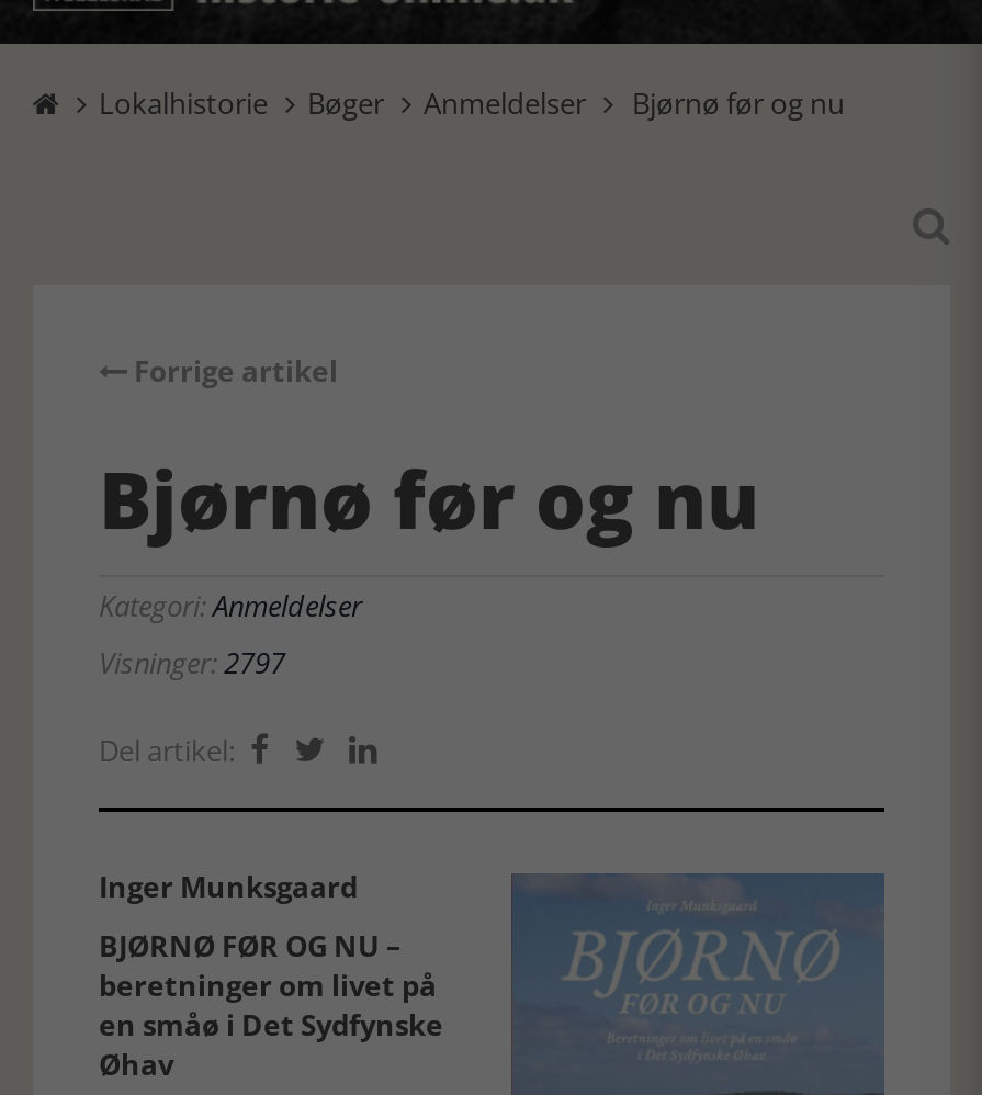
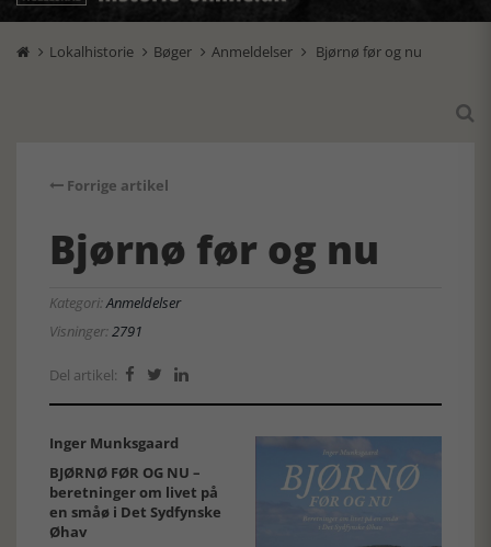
[99,643,285,682] Visninger: 2797 -> [49,321,142,341] Visninger: 2791

